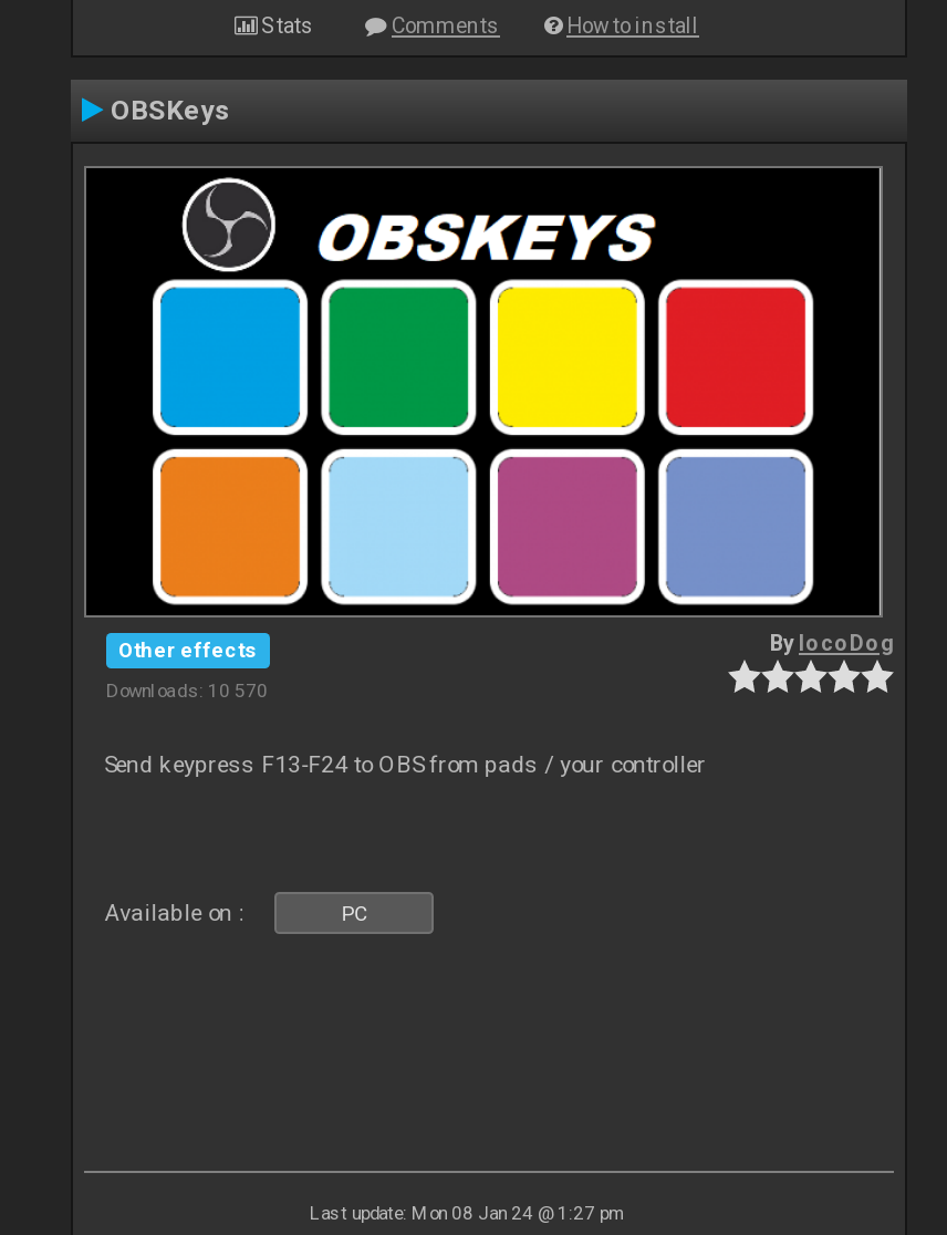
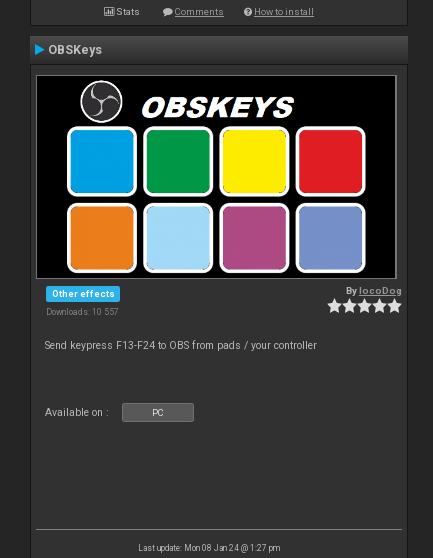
[106,679,268,701] Downloads: 10 570 -> [46,307,119,317] Downloads: 10 557

